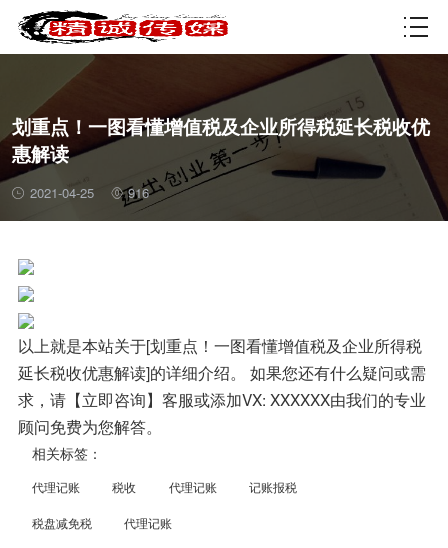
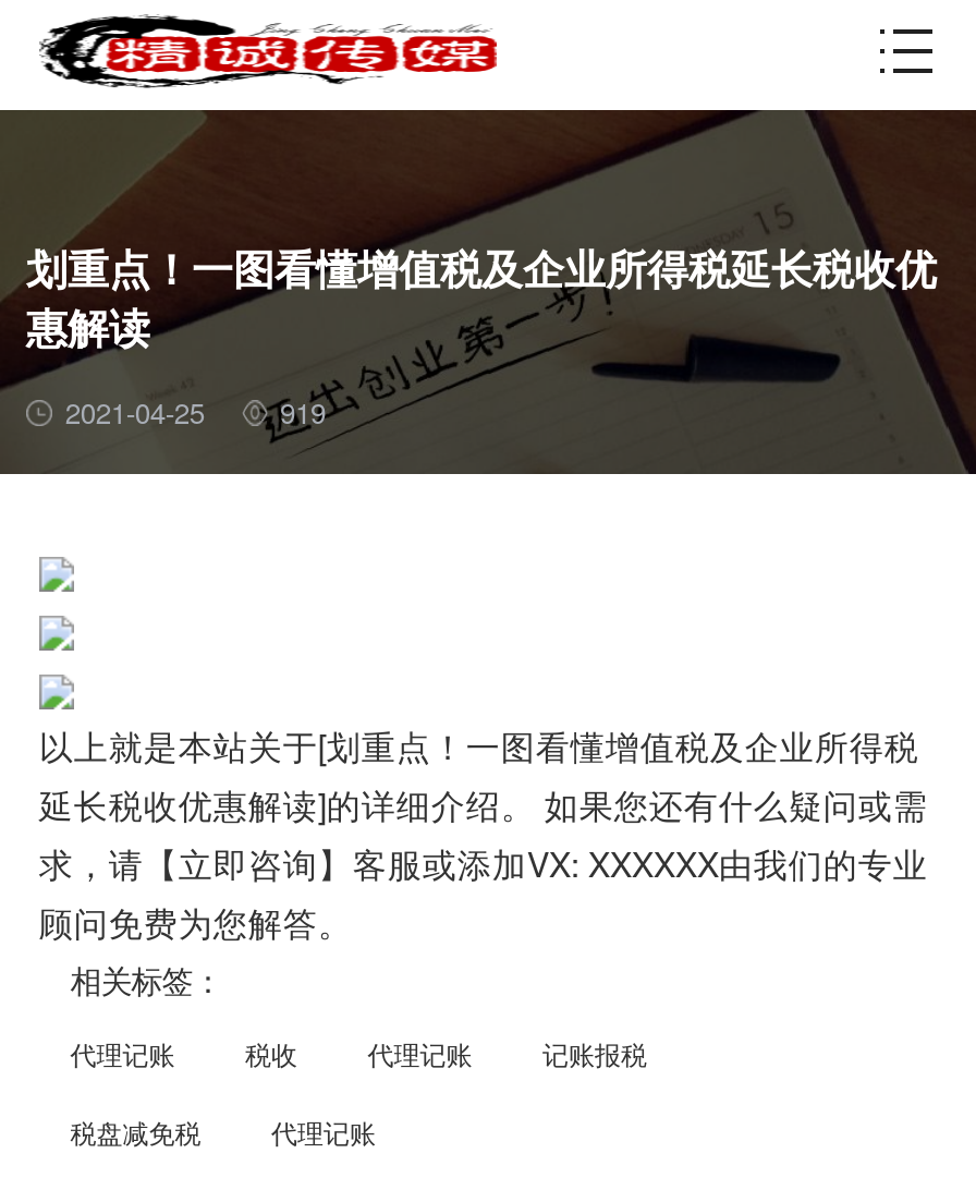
[30,183,149,202] 2021-04-25 916 -> [65,392,326,433] 2021-04-25 919

